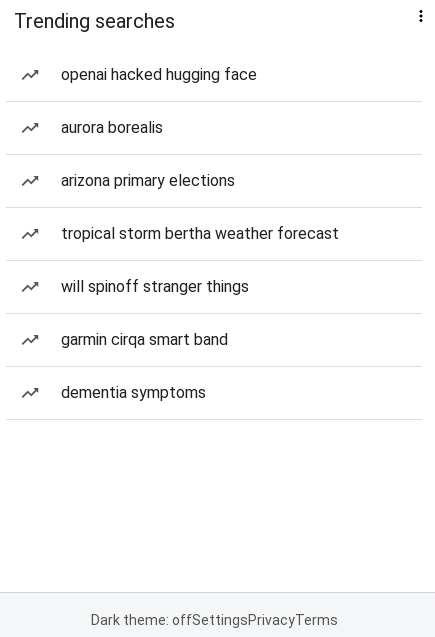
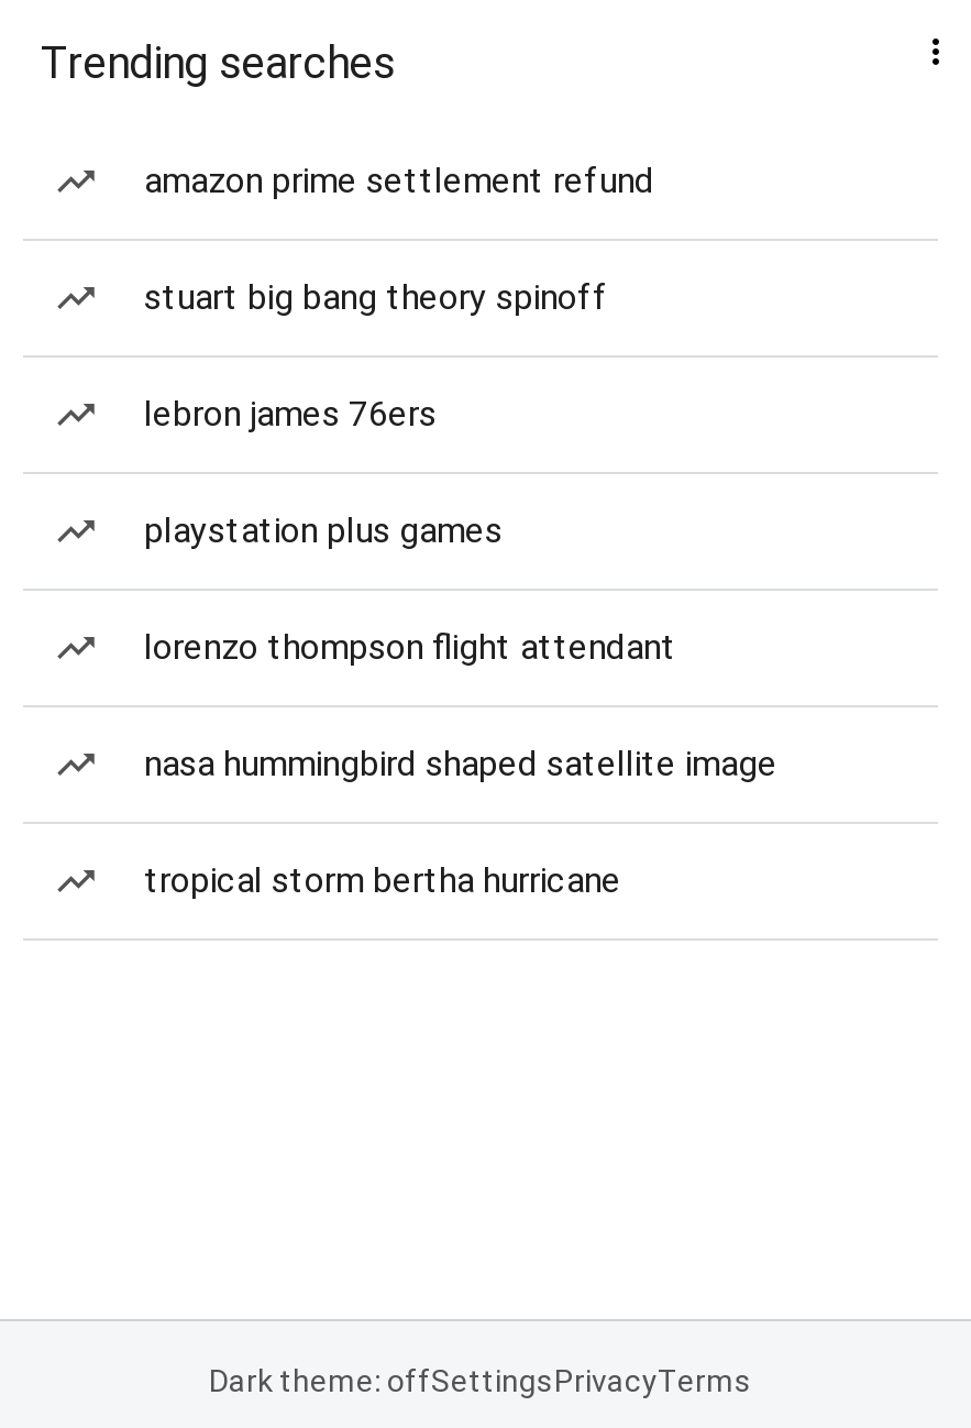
[61,65,257,84] openai hacked hugging face -> [144,160,654,201] amazon prime settlement refund
[61,118,163,137] aurora borealis -> [144,276,608,318] stuart big bang theory spinoff
[61,171,235,190] arizona primary elections -> [144,393,437,435] lebron james 76ers
[61,224,339,243] tropical storm bertha weather forecast -> [144,509,503,551] playstation plus games
[61,277,249,296] will spinoff stranger things -> [144,626,676,668] lorenzo thompson flight attendant
[61,330,228,349] garmin cirqa smart band -> [144,743,777,784] nasa hummingbird shaped satellite image
[61,383,206,402] dementia symptoms -> [144,859,621,901] tropical storm bertha hurricane

